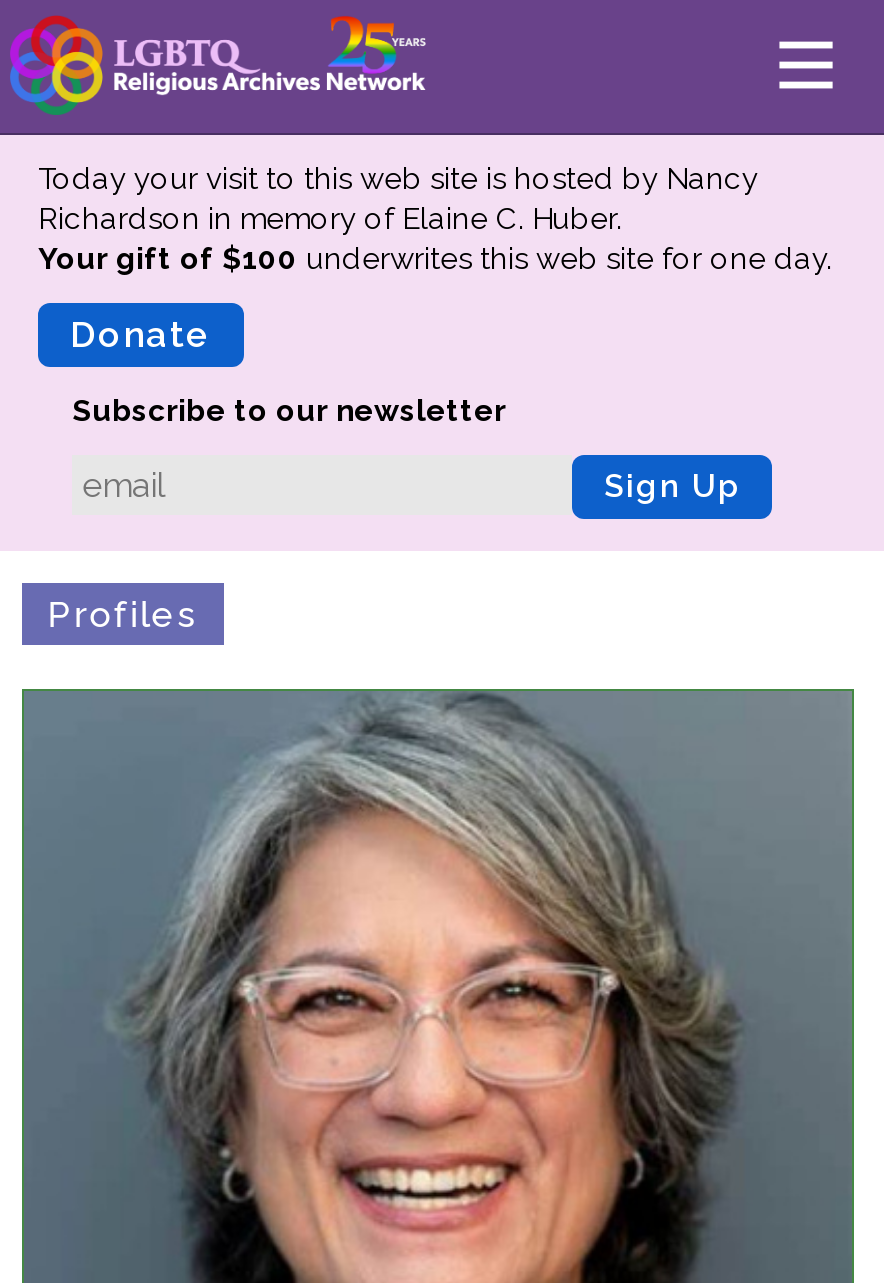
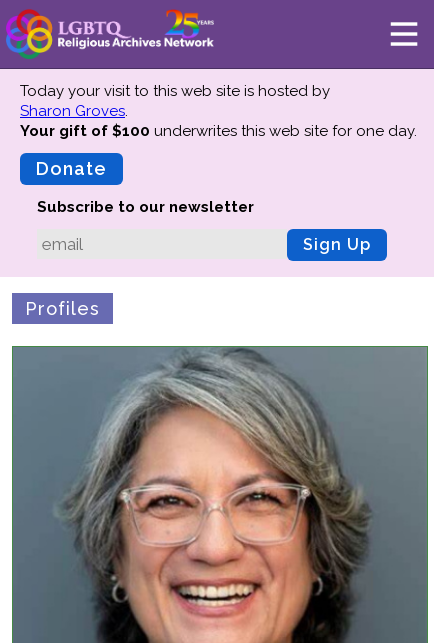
[38,161,758,237] Today your visit to this web site is hosted by Nancy | Richardson in memory of Elaine C. Huber. -> [20,82,330,120] Today your visit to this web site is hosted by | Sharon Groves.

